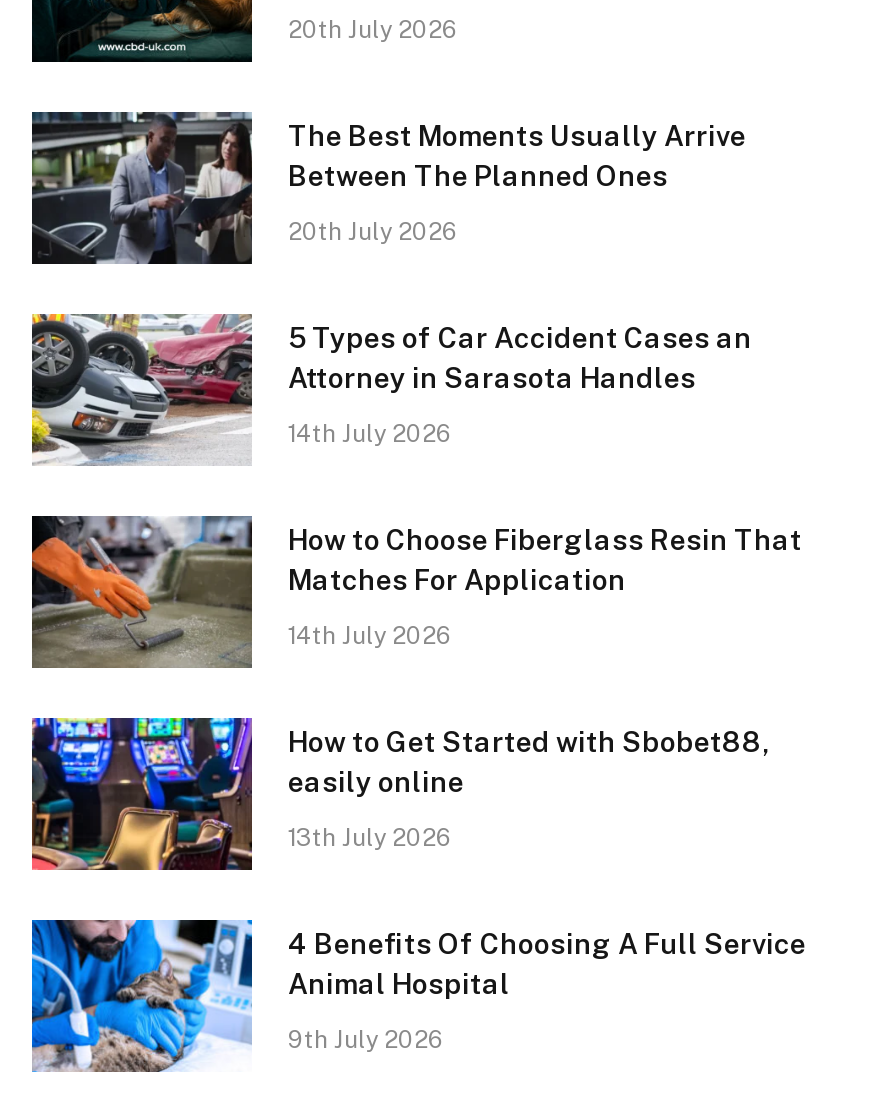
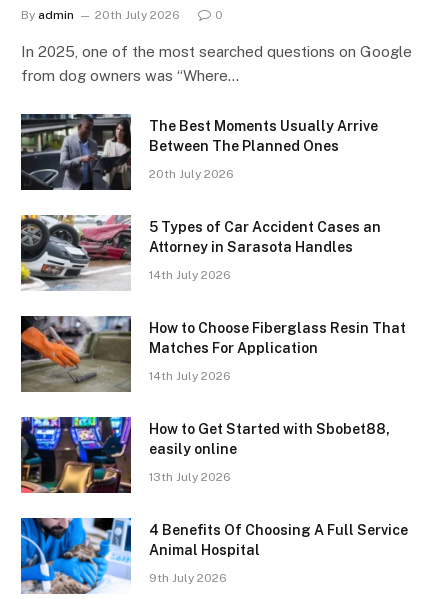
none -> [21,8,74,22] By admin
none -> [21,8,412,84] 0 | In 2025, one of the most searched questions on Google | from dog owners was “Where…

